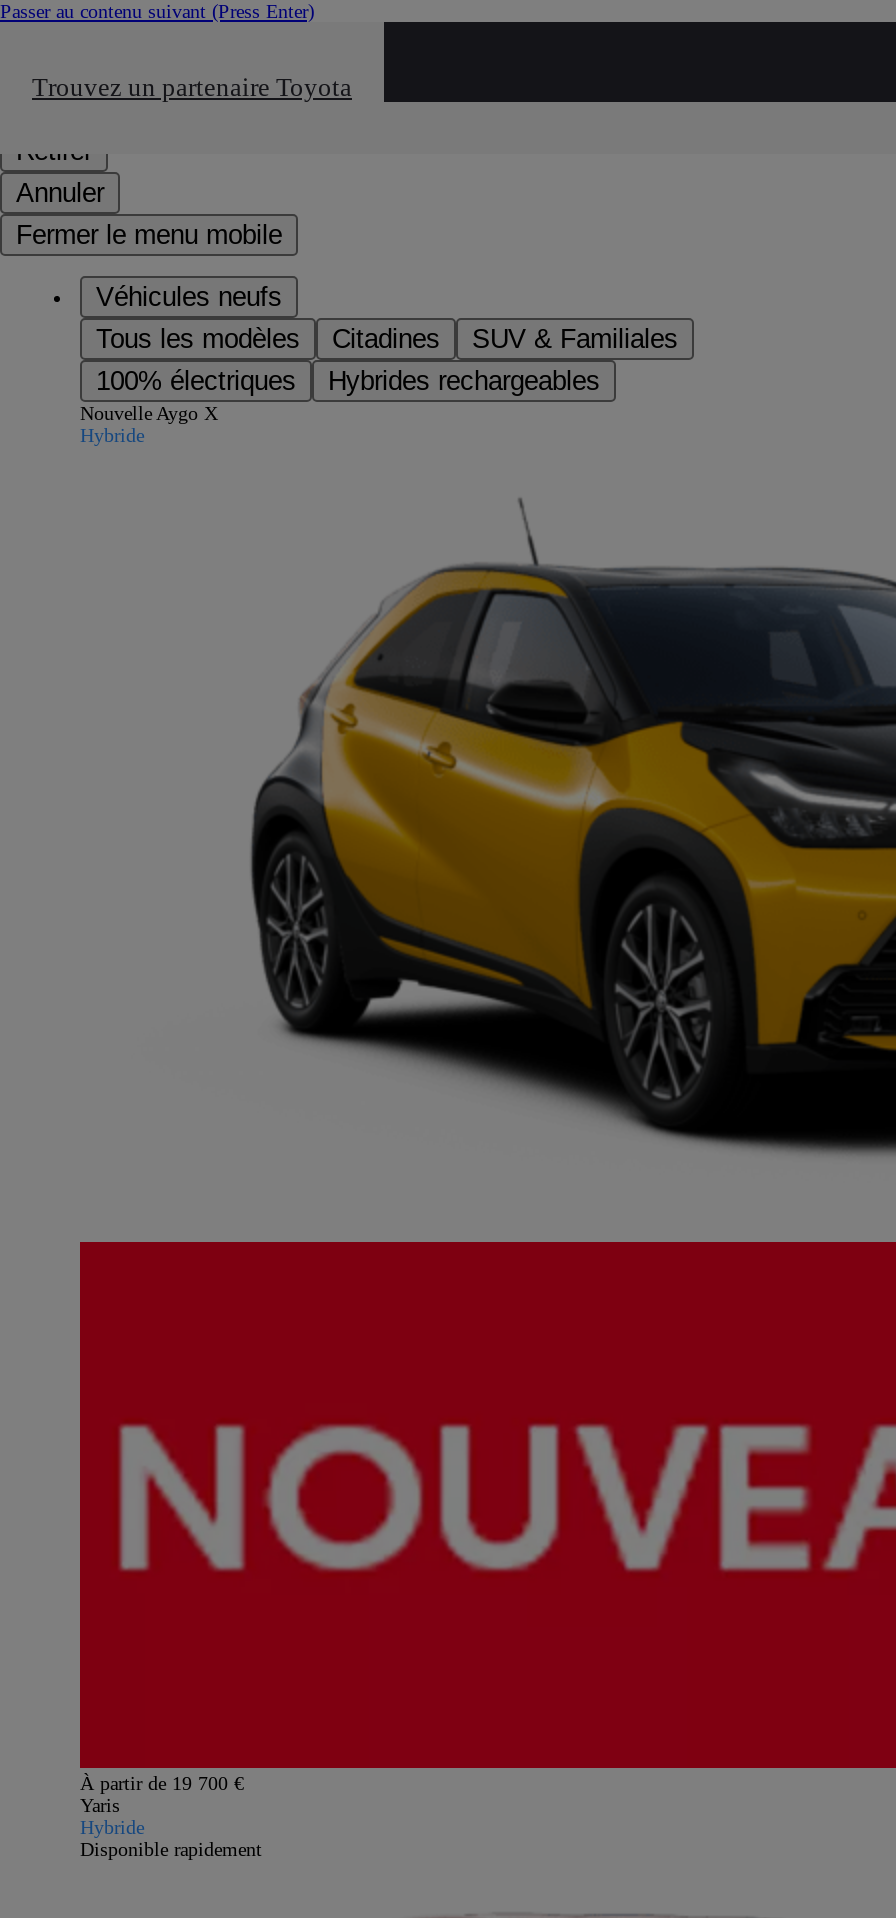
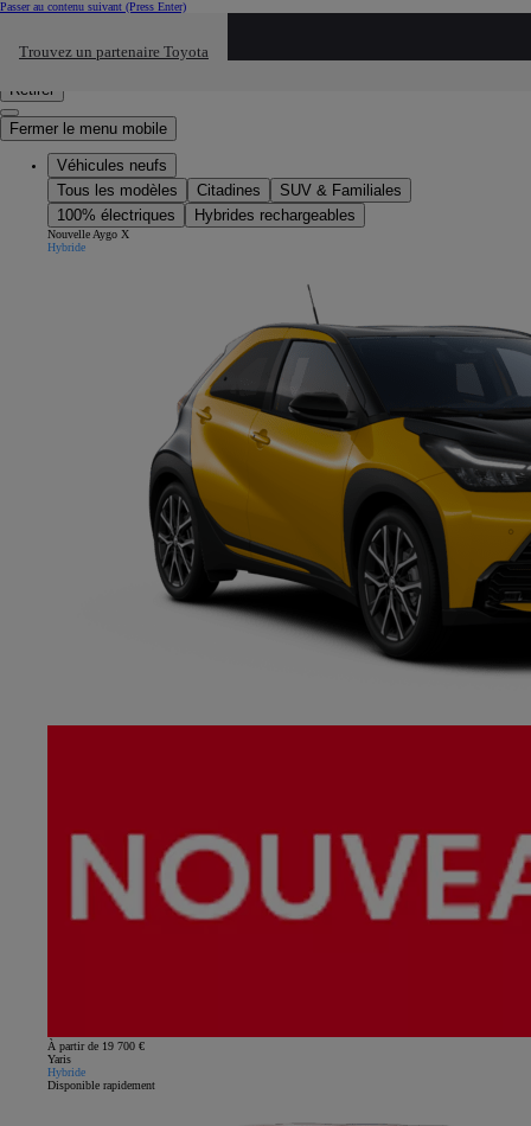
[16,178,104,208] Annuler -> none

